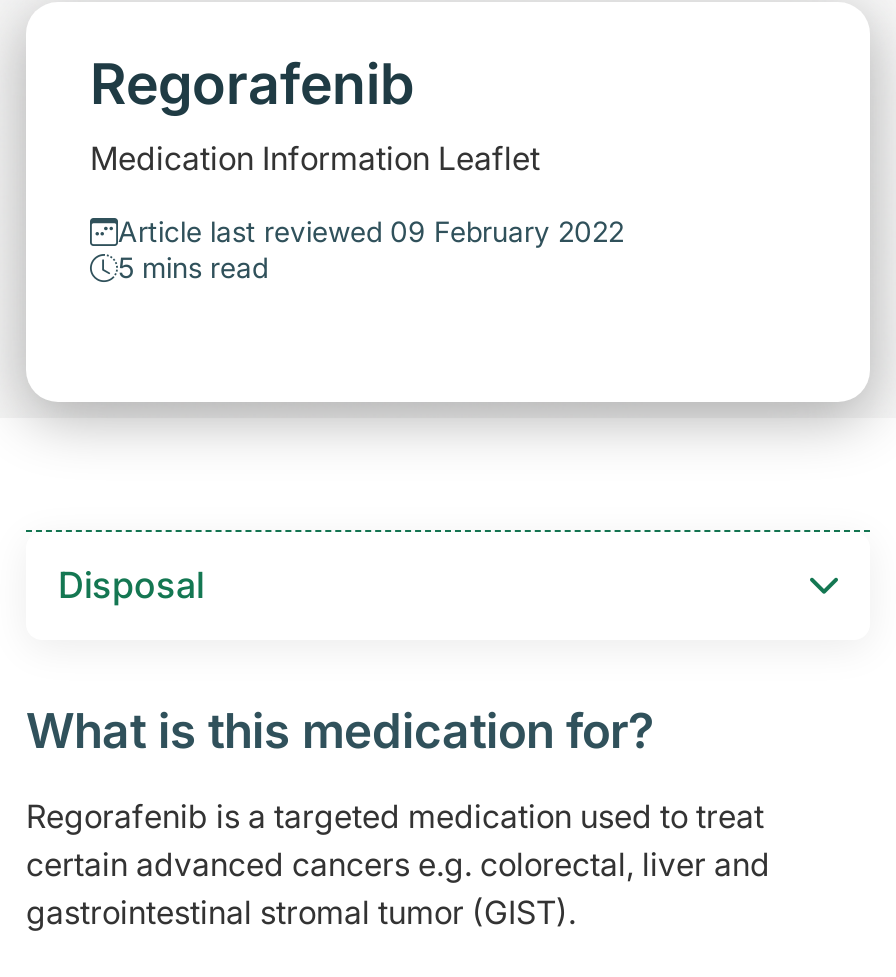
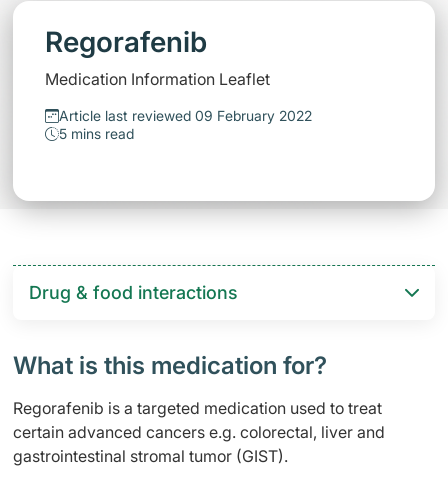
[58,564,204,606] Disposal -> [29,282,238,303] Drug & food interactions

